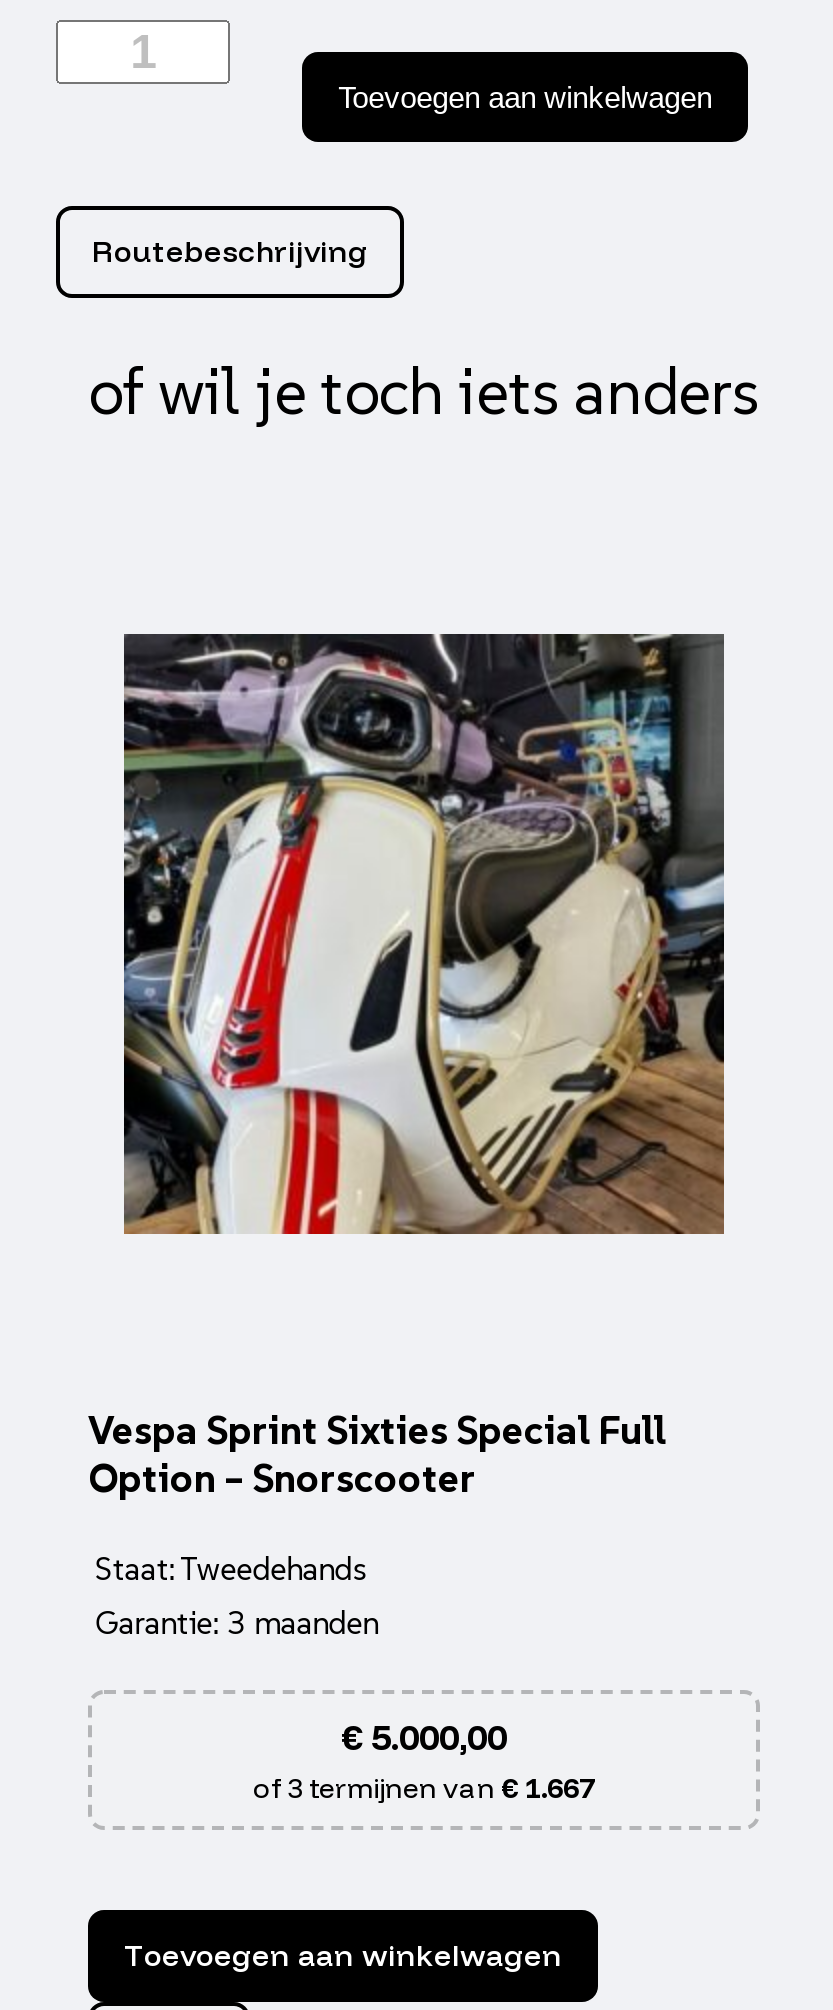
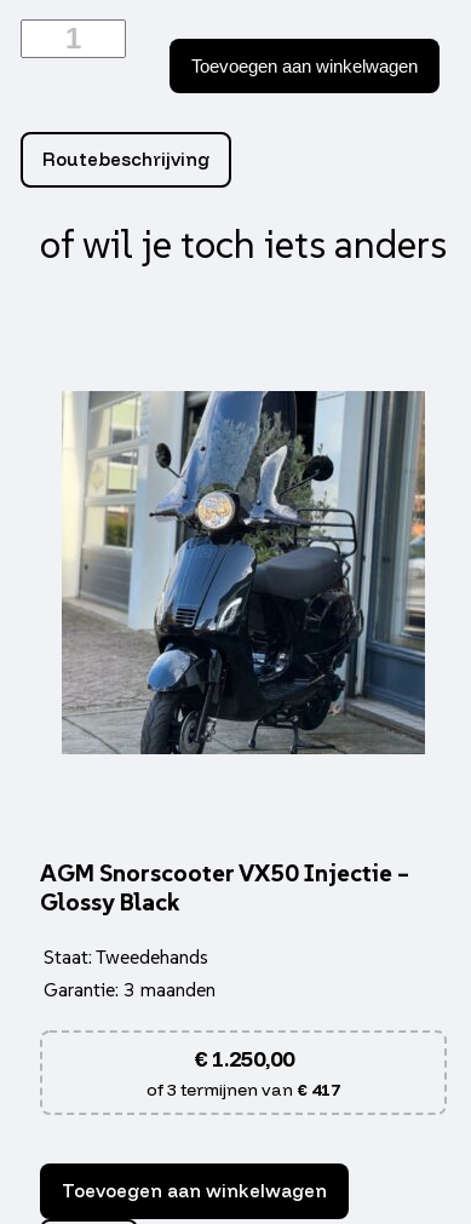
[122,632,726,1236] [image] -> [62,390,426,755] [image]
[88,1403,666,1503] Vespa Sprint Sixties Special Full | Option – Snorscooter -> [40,857,409,917] AGM Snorscooter VX50 Injectie – | Glossy Black
[341,1713,507,1759] €5.000,00 -> [193,1044,294,1072] €1.250,00
[253,1769,595,1805] of 3 termijnen van € 1.667 -> [147,1078,340,1100] of 3 termijnen van € 417

